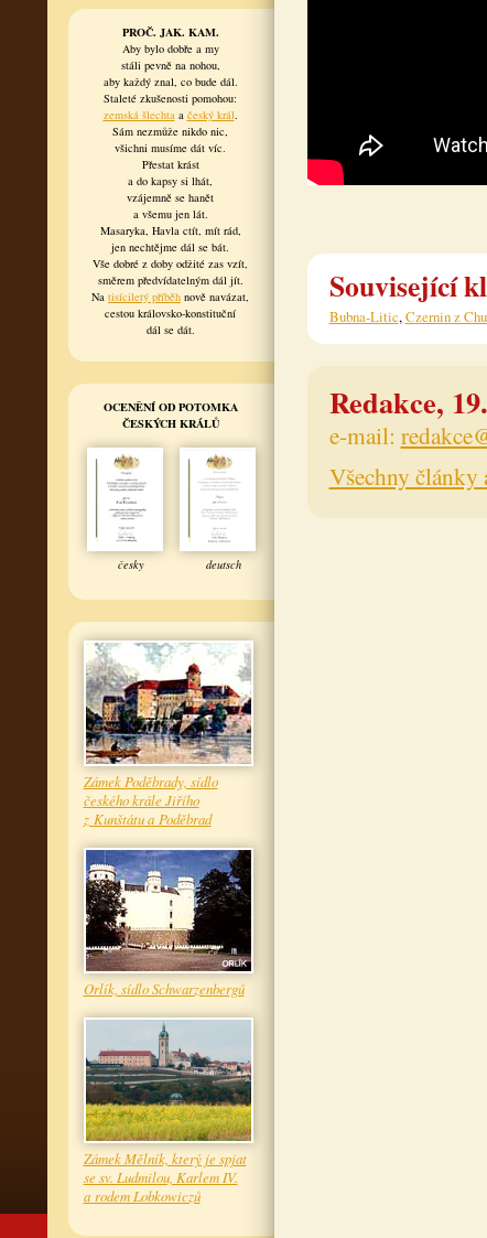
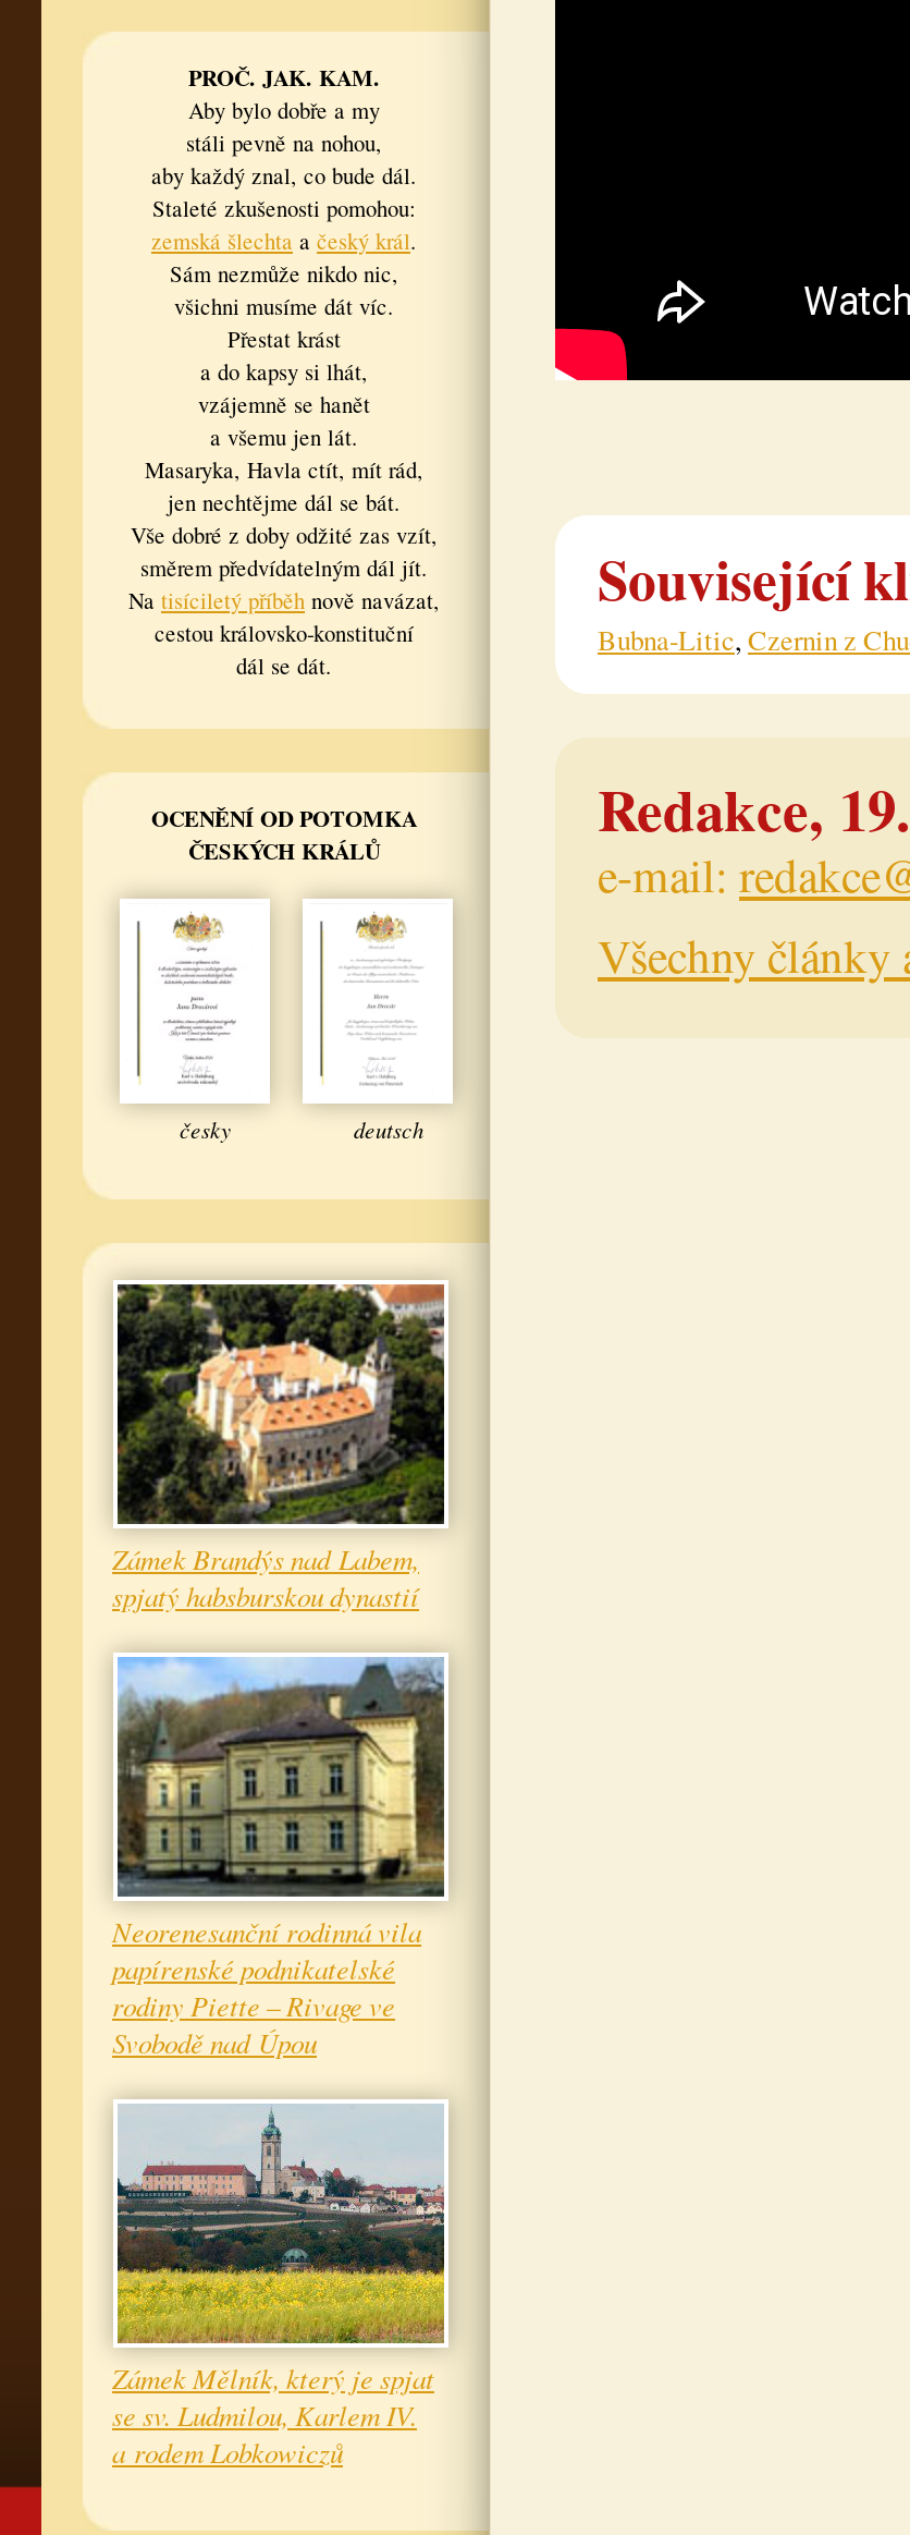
[86,643,251,726] [image] -> [115,1282,446,1524] [image]
[83,772,218,828] Zámek Poděbrady, sídlo | českého krále Jiřího | z Kunštátu a Poděbrad -> [112,1539,419,1613] Zámek Brandýs nad Labem, | spjatý habsburskou dynastií
[86,831,251,915] [image] -> [115,1655,446,1897] [image]
[83,979,244,998] Orlík, sídlo Schwarzenbergů -> [112,1912,421,2060] Neorenesanční rodinná vila | papírenské podnikatelské | rodiny Piette – Rivage ve | Svobodě nad Úpou

